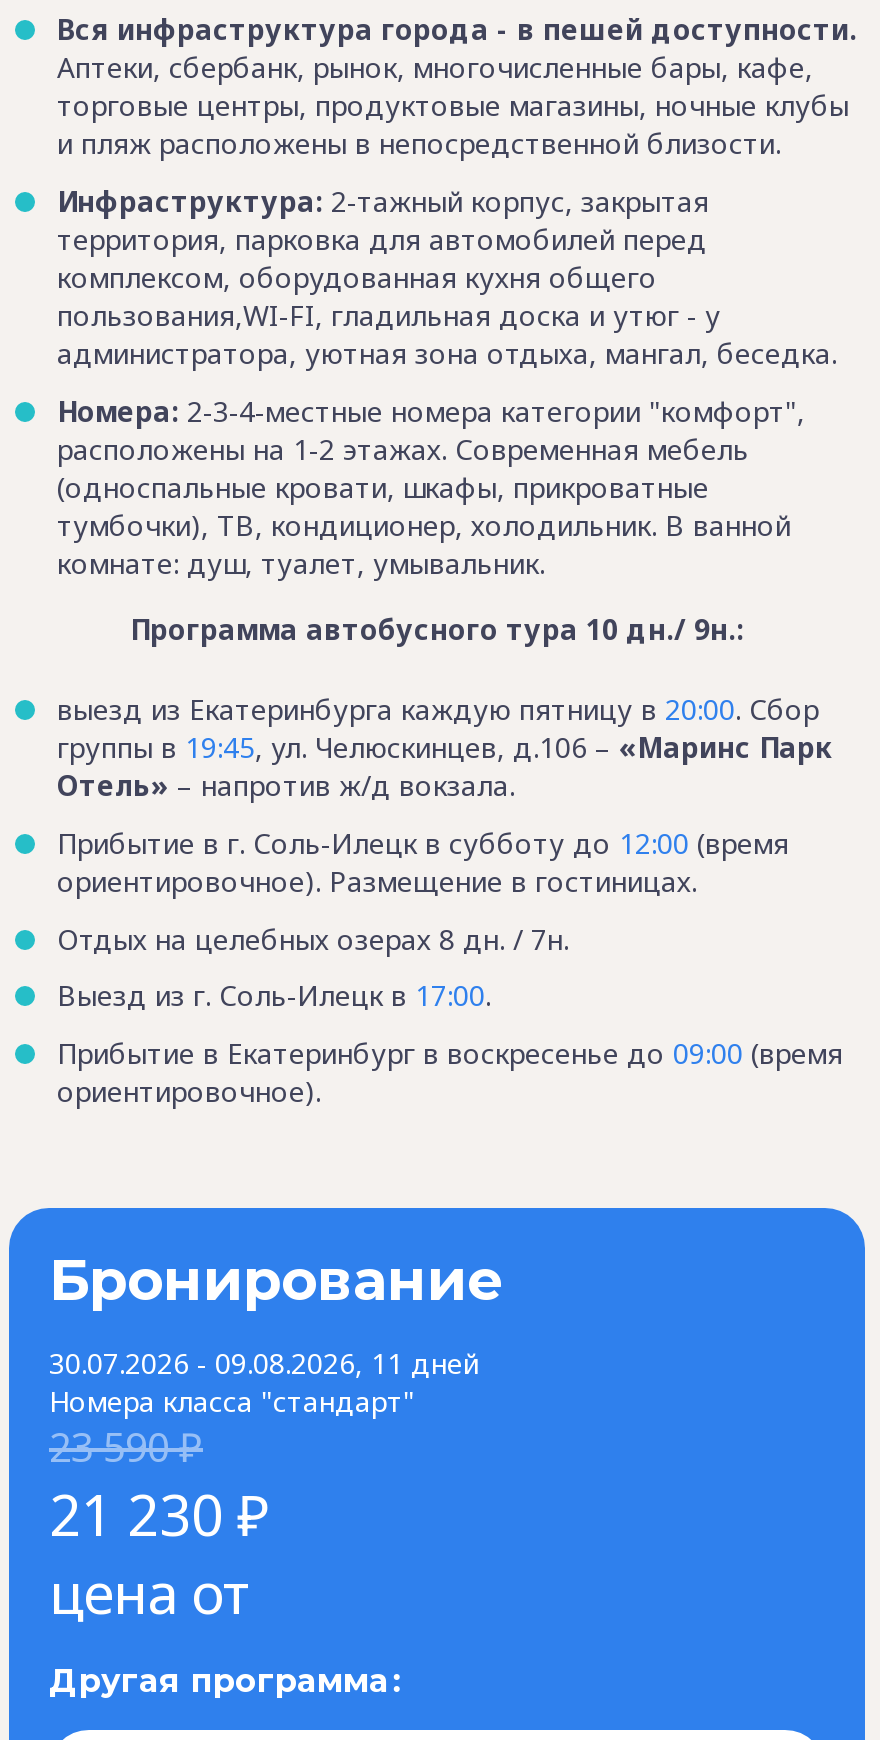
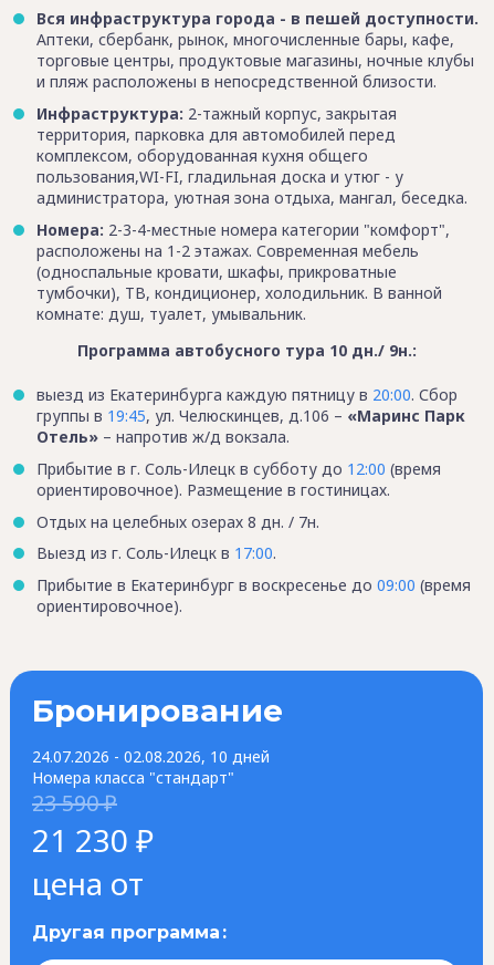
[49,1344,479,1382] 30.07.2026 - 09.08.2026, 11 дней -> [32,746,270,767] 24.07.2026 - 02.08.2026, 10 дней

